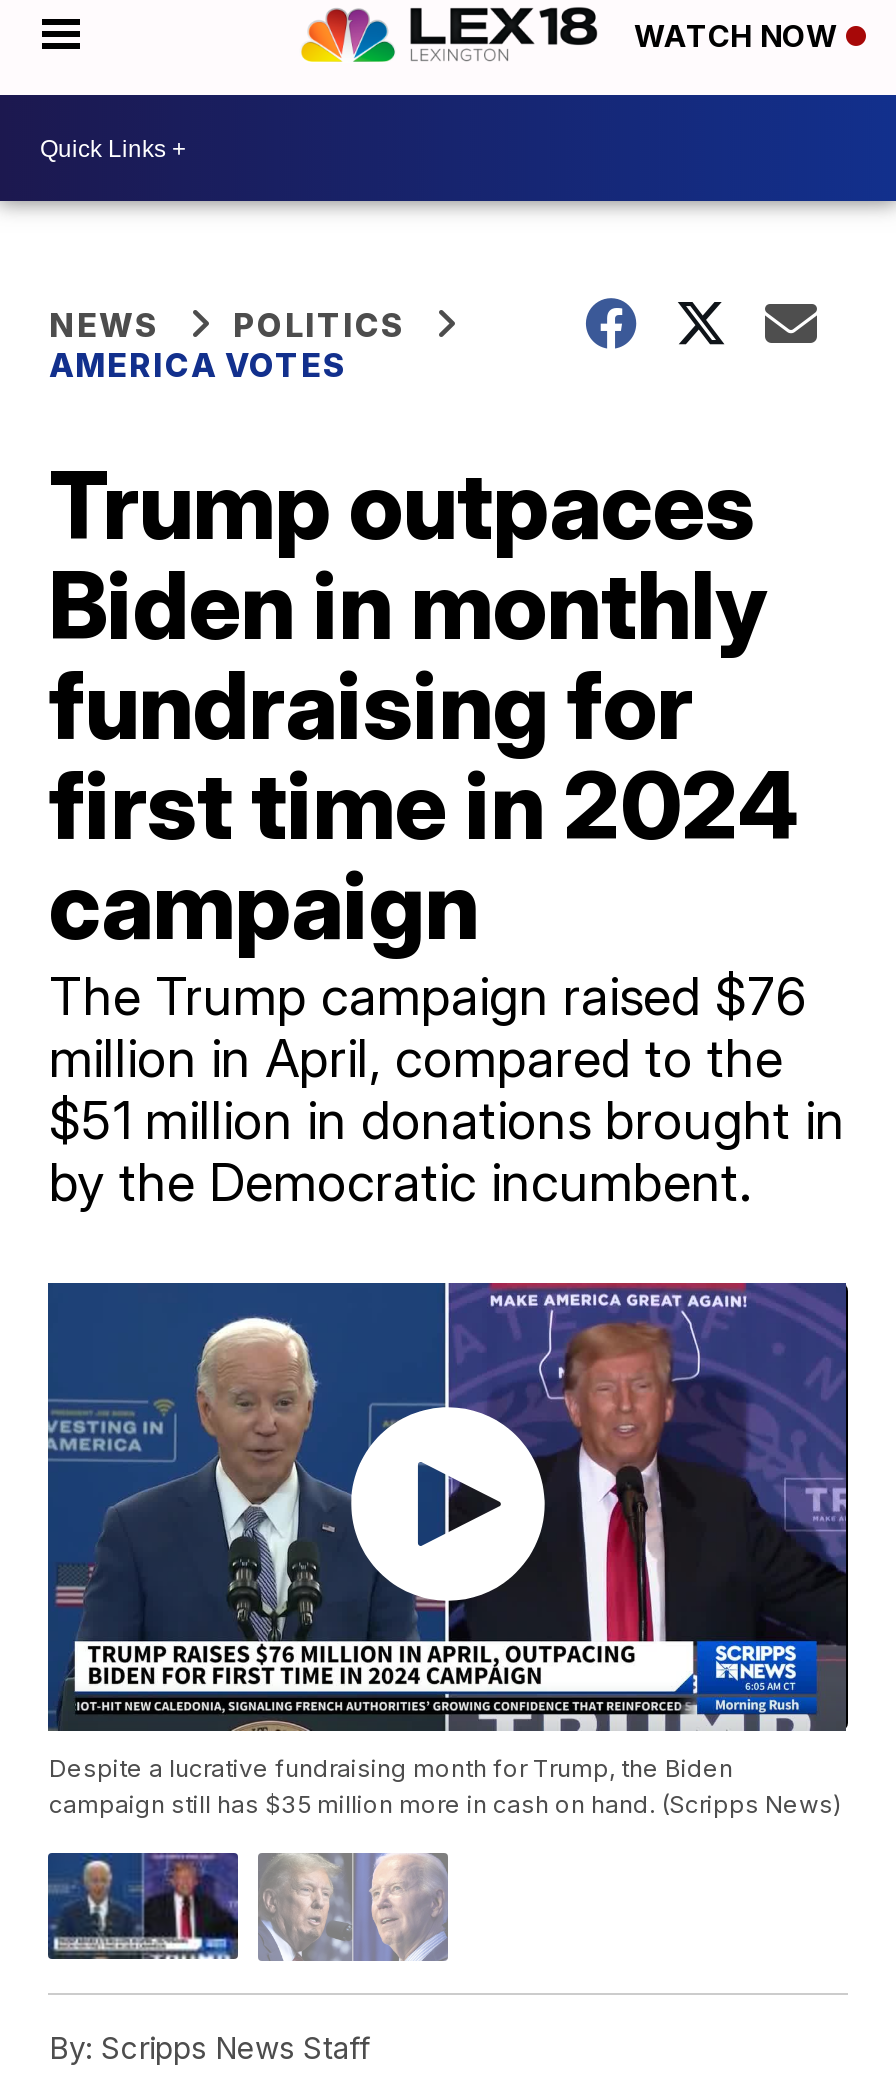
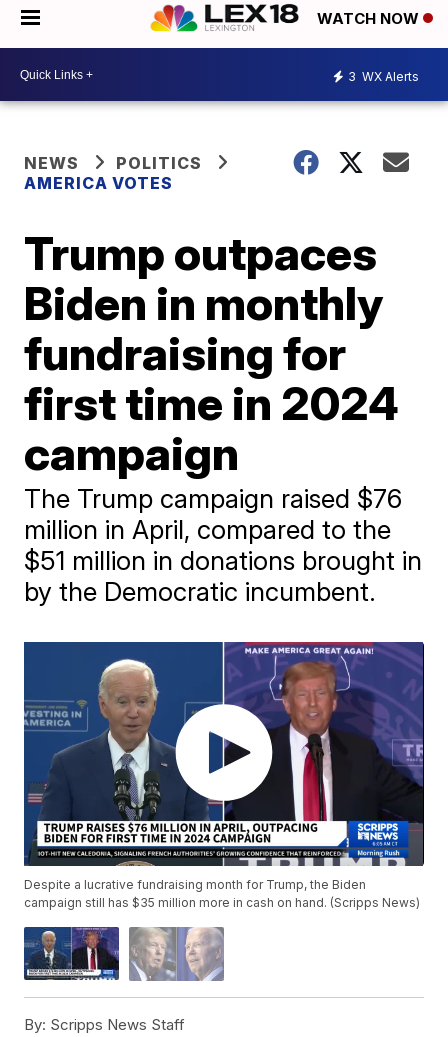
none -> [348,68,419,83] 3 WX Alerts

